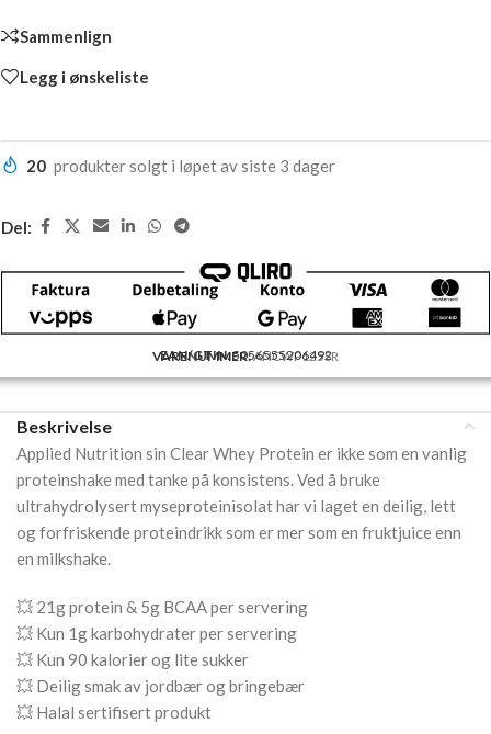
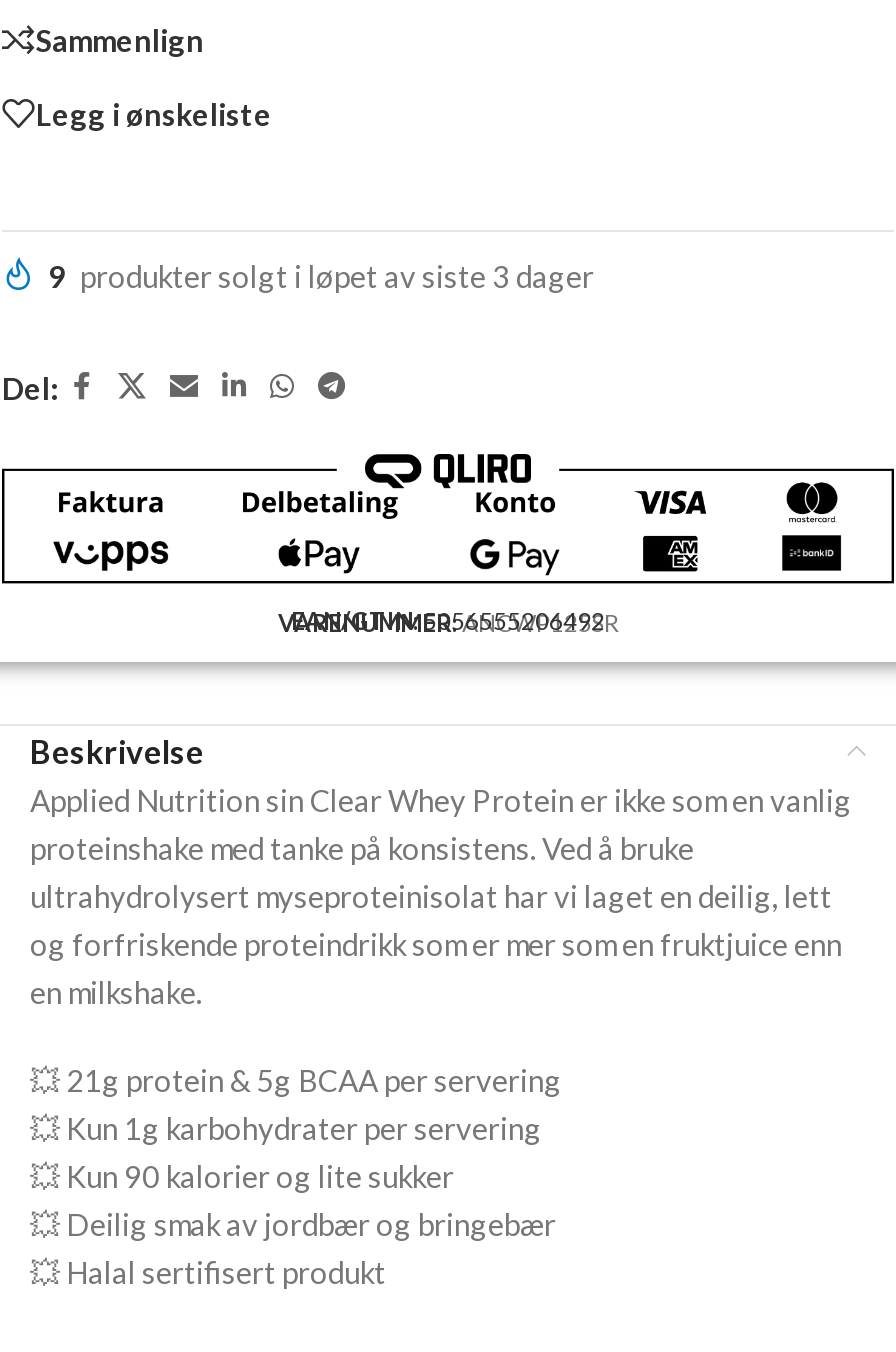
[26,156,335,176] 20 produkter solgt i løpet av siste 3 dager -> [48,259,594,295] 9 produkter solgt i løpet av siste 3 dager

